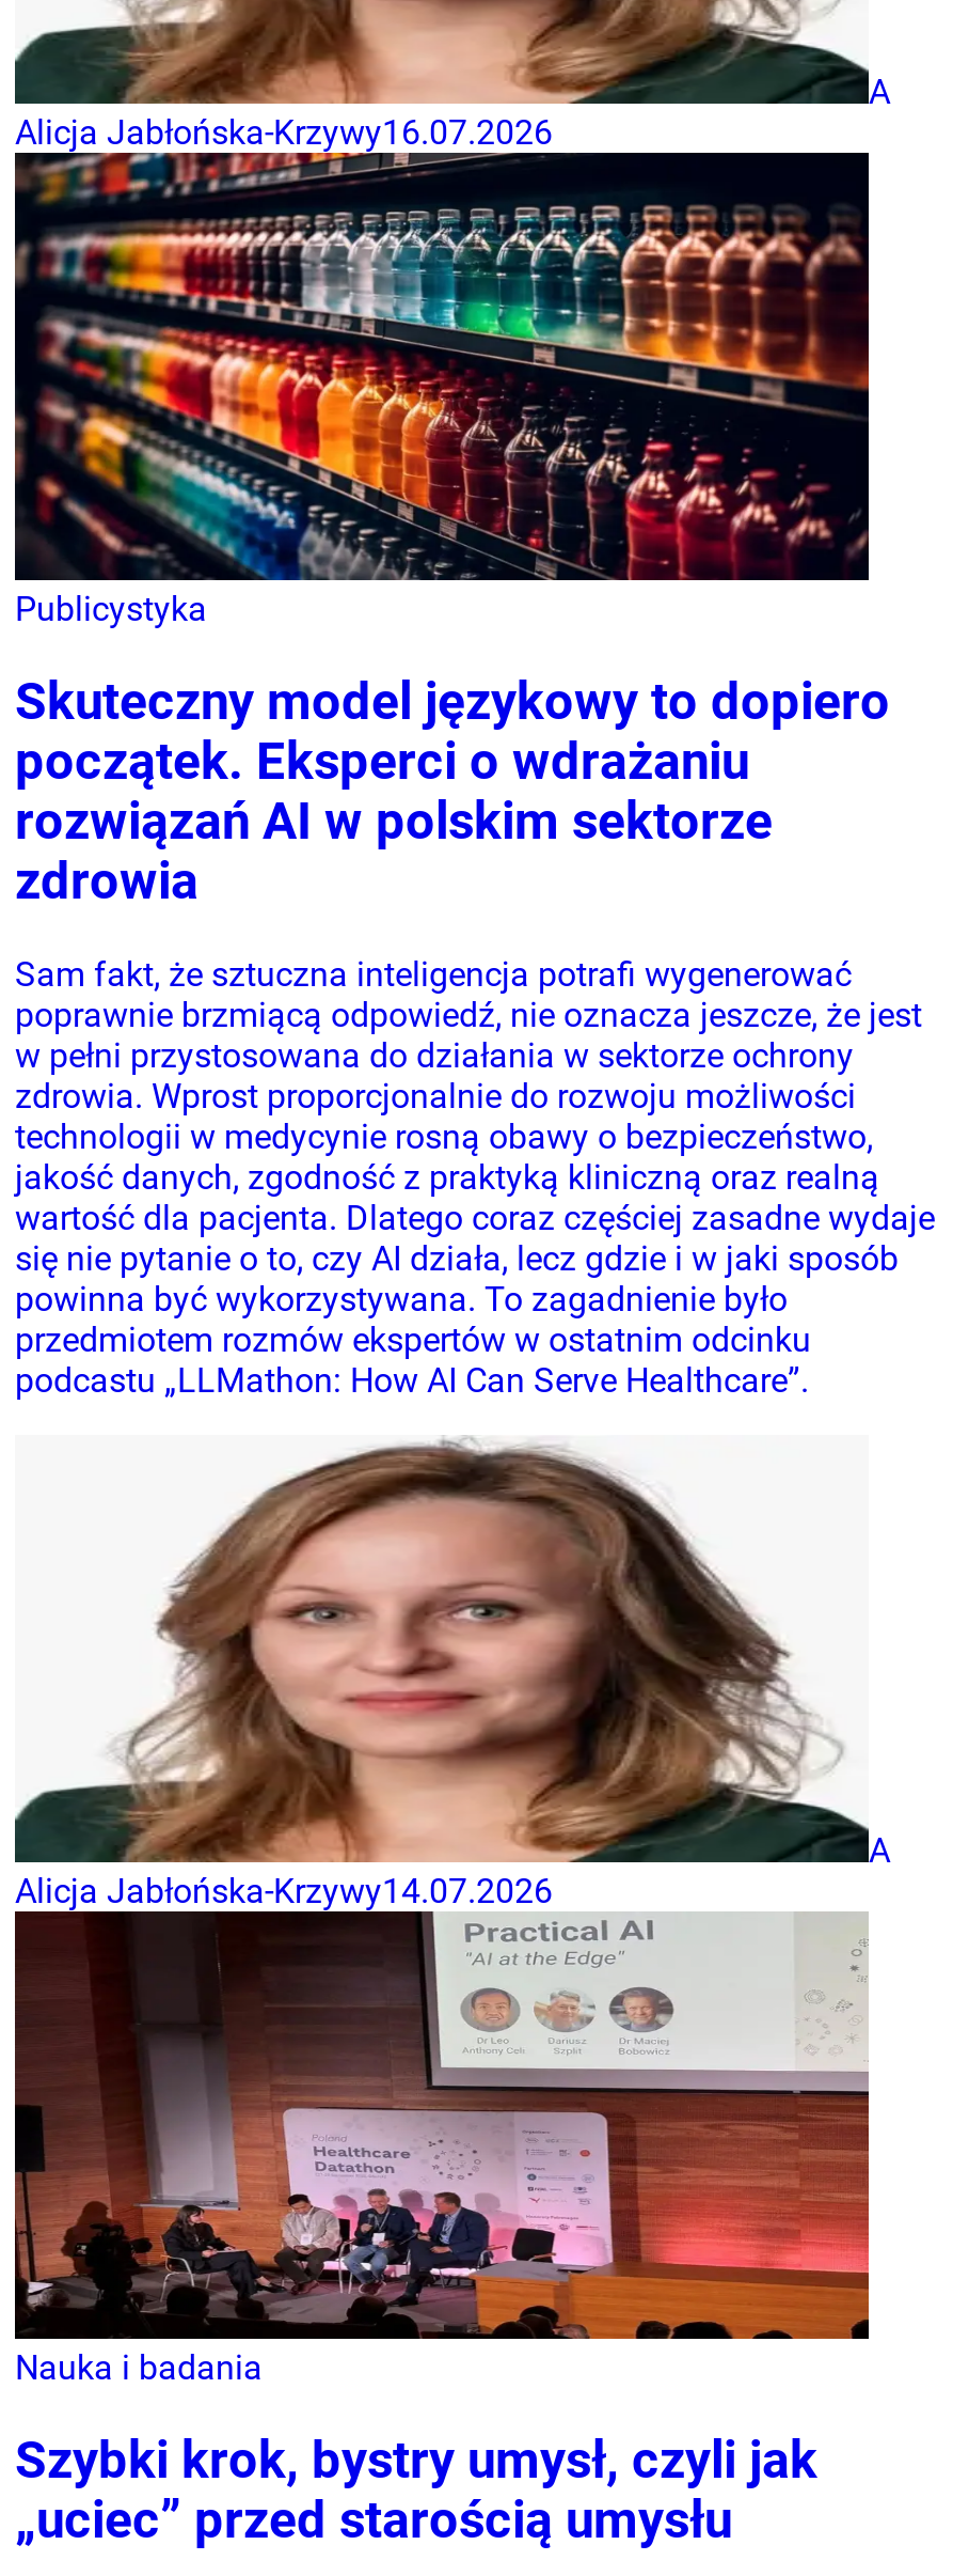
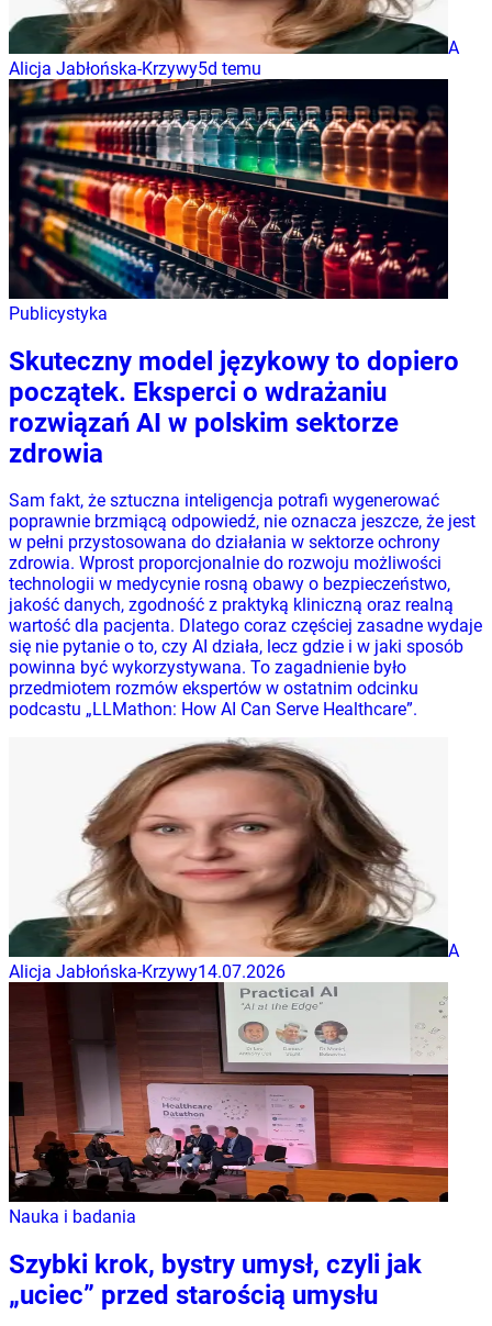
[15,113,553,153] Alicja Jabłońska-Krzywy16.07.2026 -> [9,58,261,79] Alicja Jabłońska-Krzywy5d temu

